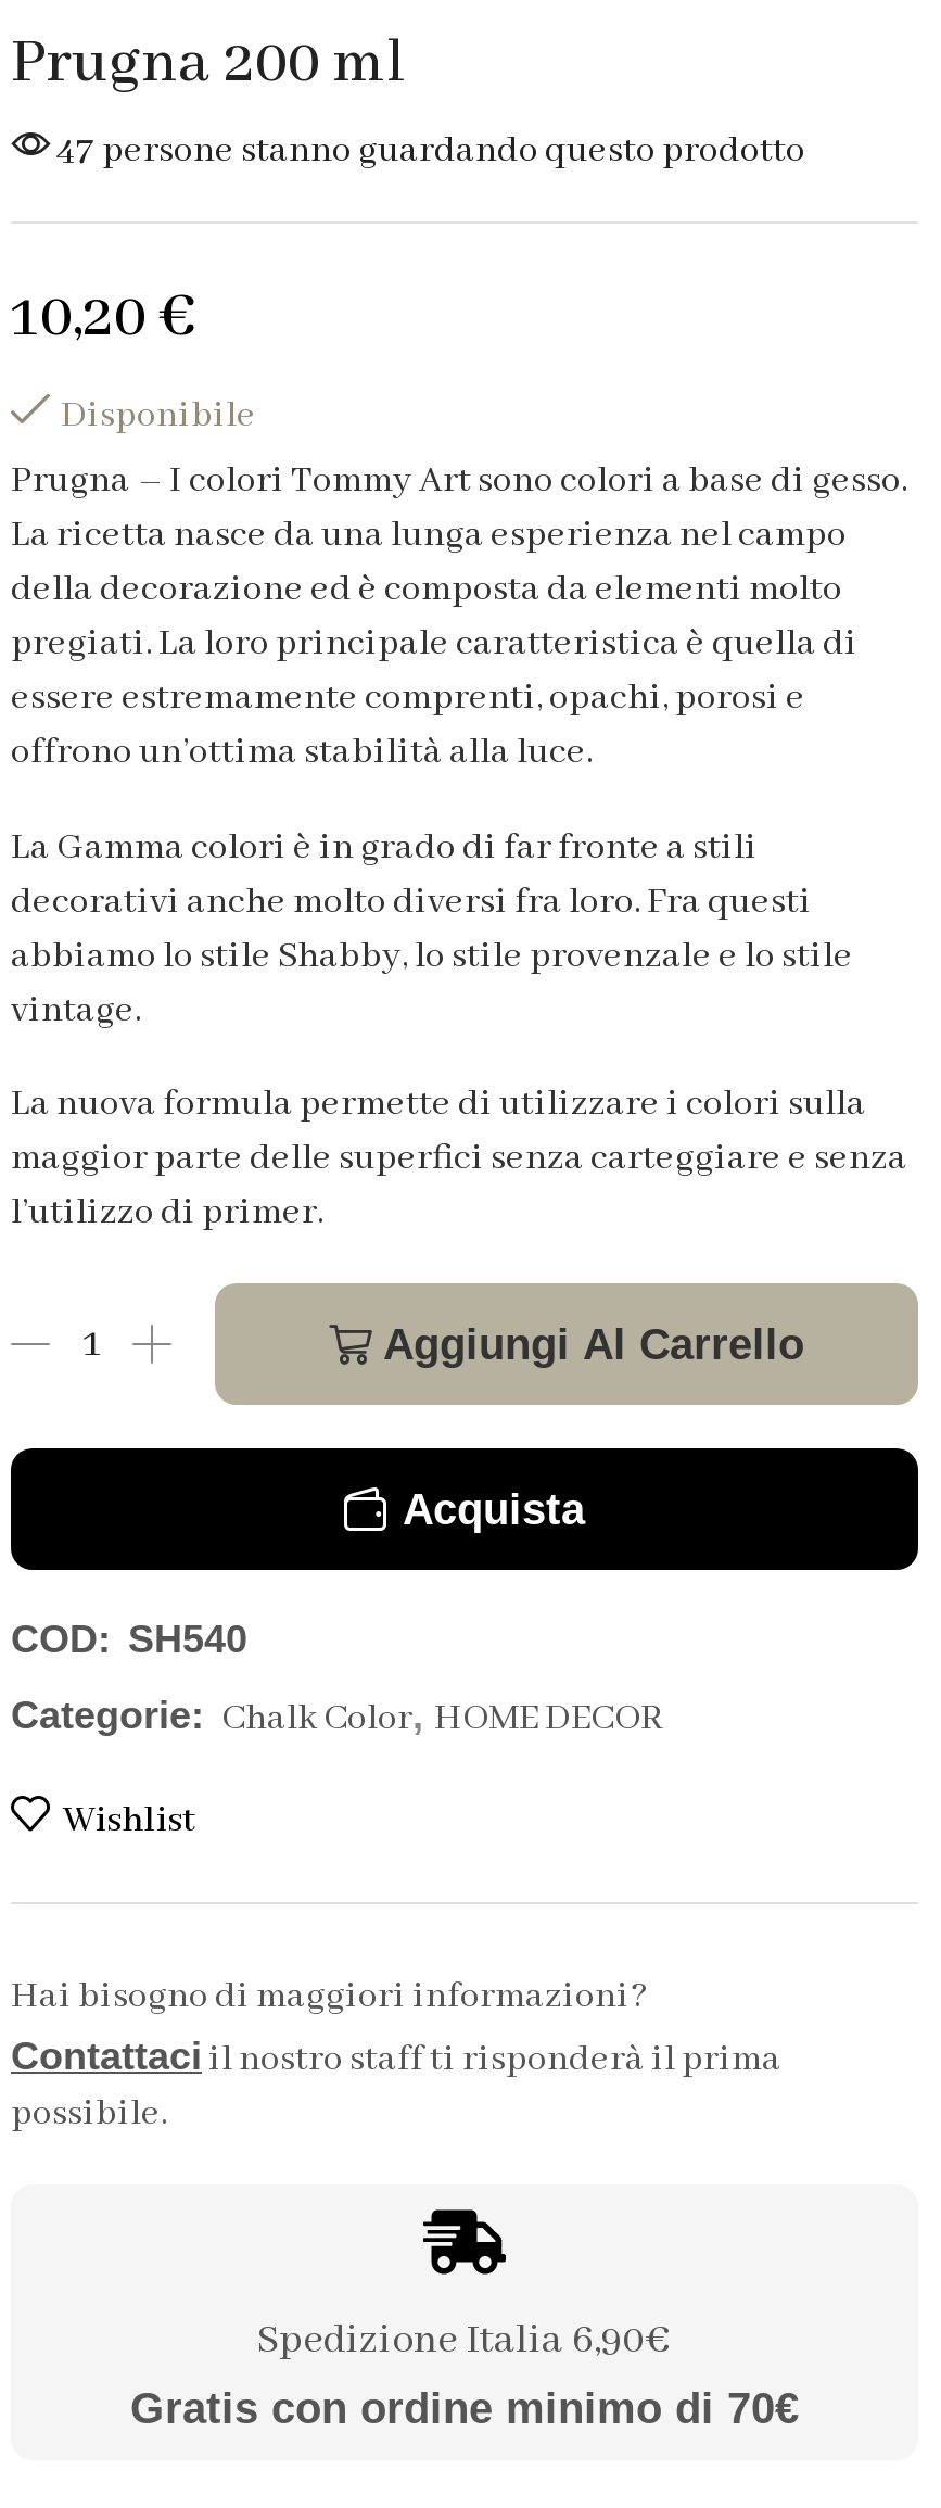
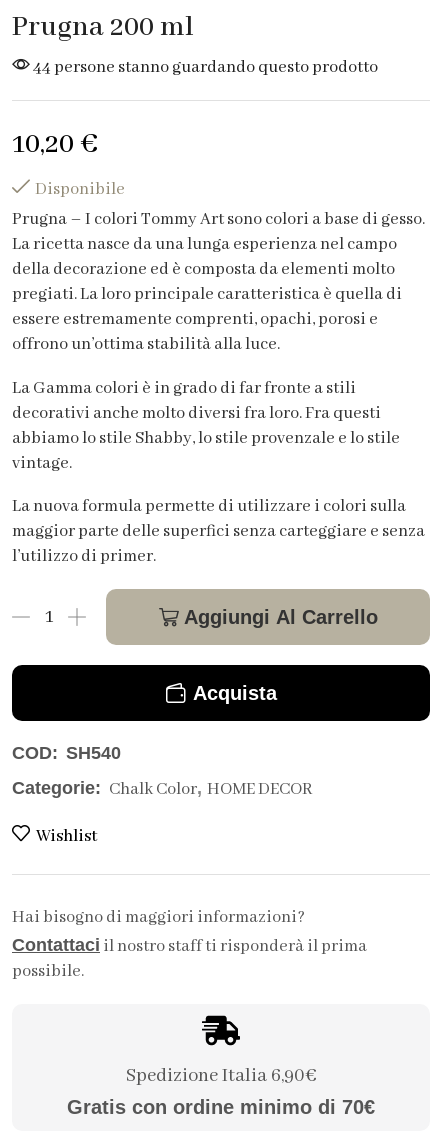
[50,128,805,173] 47 persone stanno guardando questo prodotto -> [30,57,378,78] 44 persone stanno guardando questo prodotto

